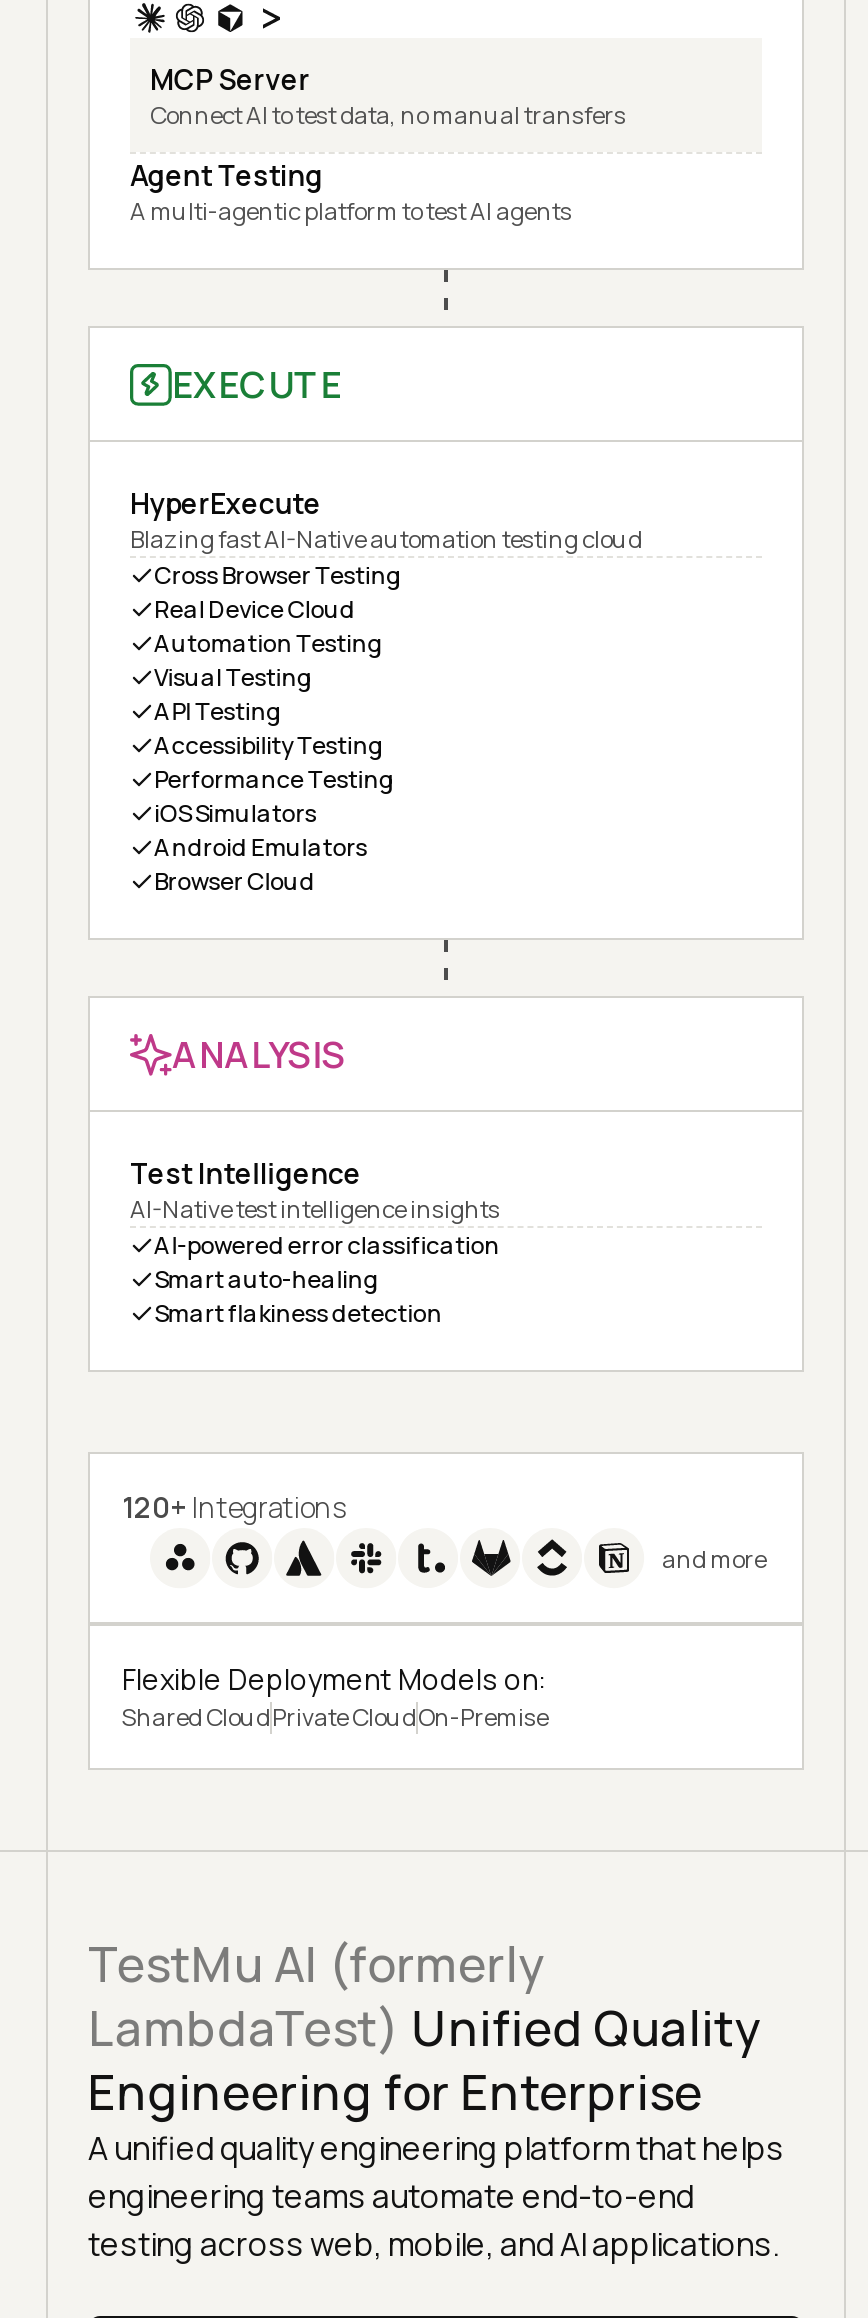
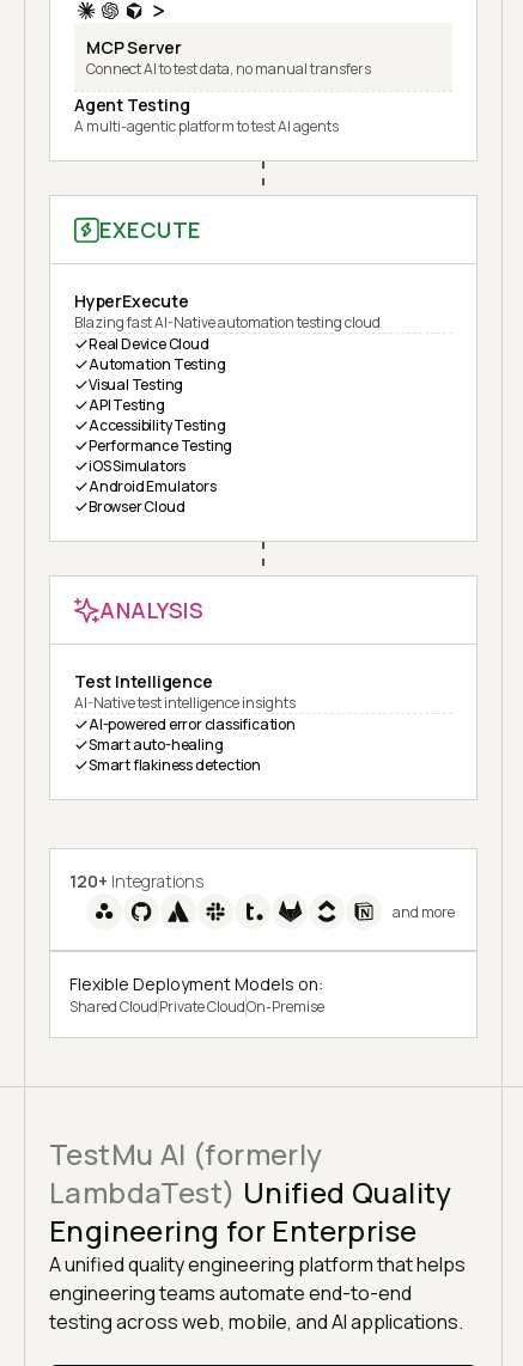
[154,558,402,592] Cross Browser Testing -> none

